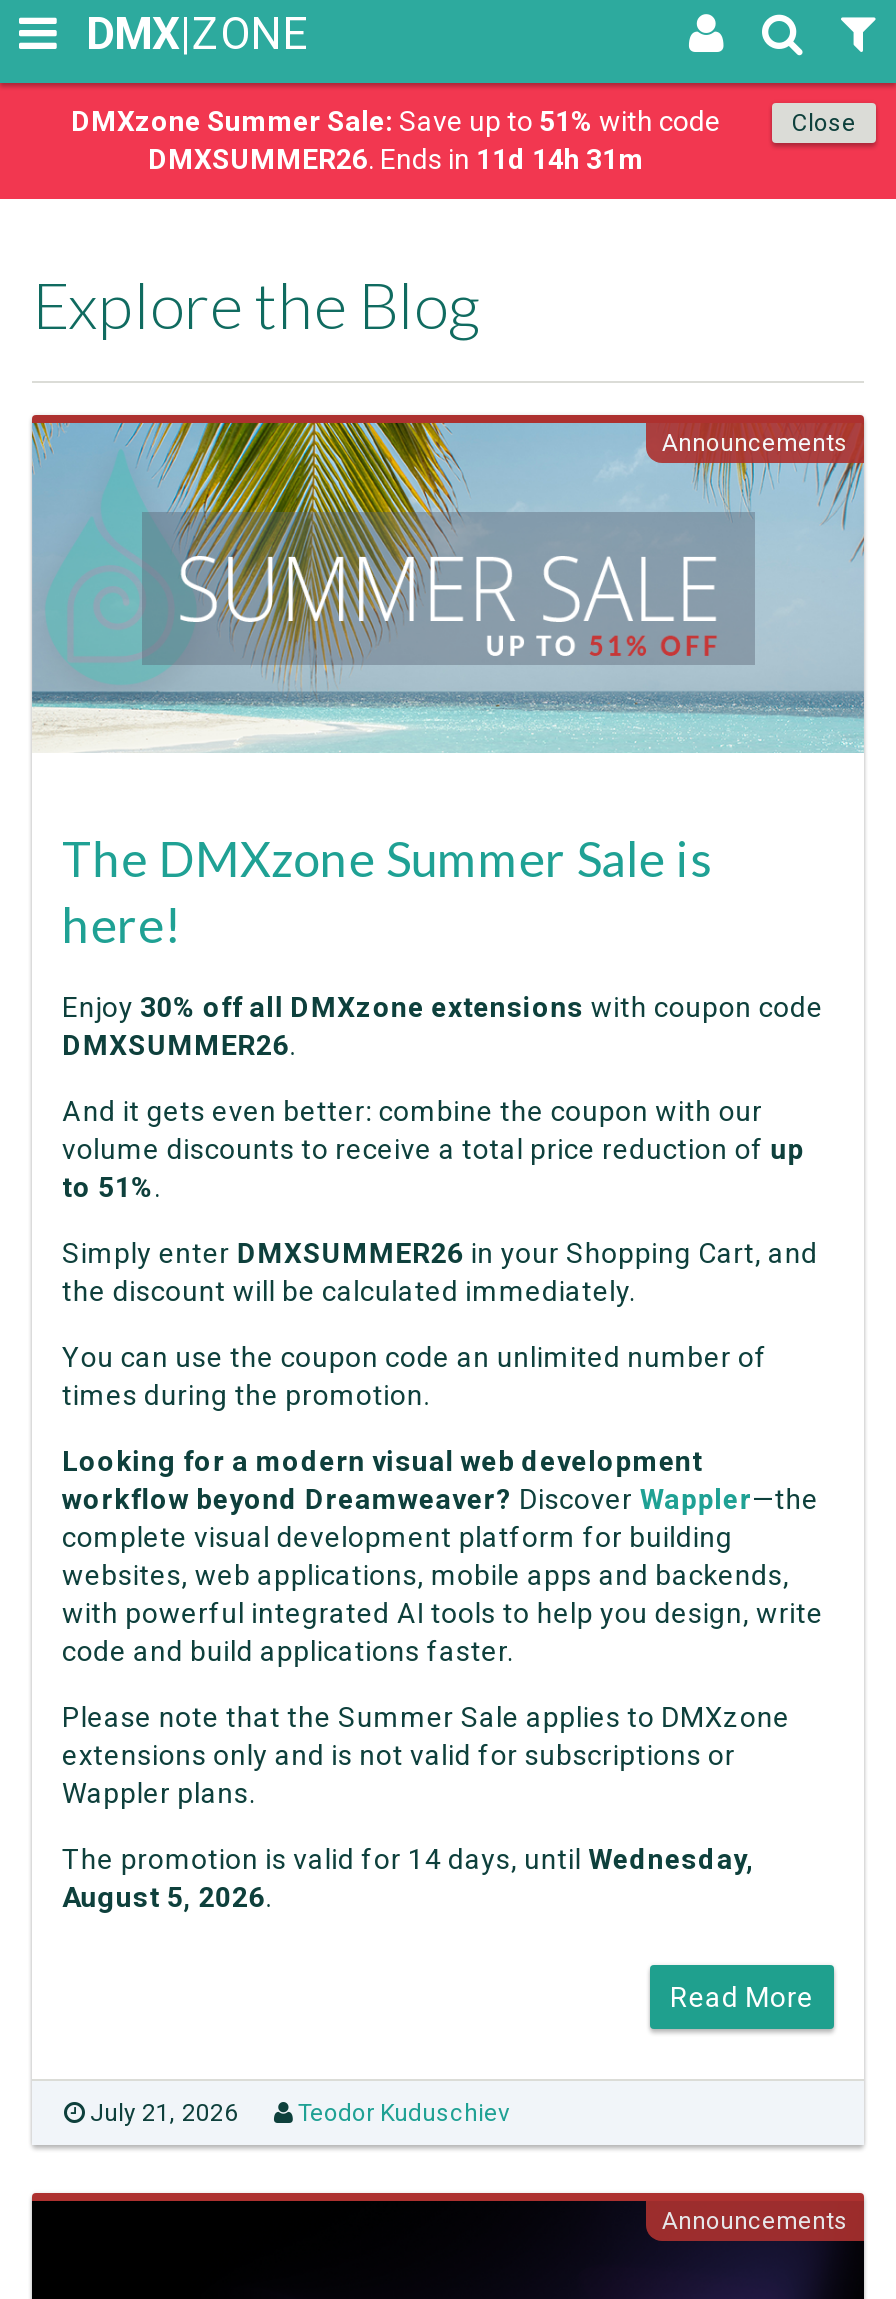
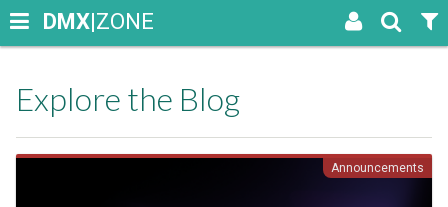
[6,81,890,201] [image] | Close | DMXzone Summer Sale: Save up to 51% with code | DMXSUMMER26. Ends in 11d 14h 31m -> none
[30,421,866,1979] [image] | Announcements -> none
[62,829,823,2013] The DMXzone Summer Sale is | here! | Enjoy 30% off all DMXzone extensions with coupon code | DMXSUMMER26. | And it gets even better: combine the coupon with our | volume discounts to receive a total price reduction of up | to 51%. | Simply enter DMXSUMMER26 in your Shopping Cart, and | the discount will be calculated immediately. | You can use the coupon code an unlimited number of | times during the promotion. | Looking for a modern visual web development | workflow beyond Dreamweaver? Discover Wappler—the | complete visual development platform for building | websites, web applications, mobile apps and backends, | with powerful integrated AI tools to help you design, write | code and build applications faster. | Please note that the Summer Sale applies to DMXzone | extensions only and is not valid for subscriptions or | Wappler plans. | The promotion is valid for 14 days, until Wednesday, | August 5, 2026. | Read More -> none
[84,2099,510,2127] July 21, 2026 | Teodor Kuduschiev -> none

